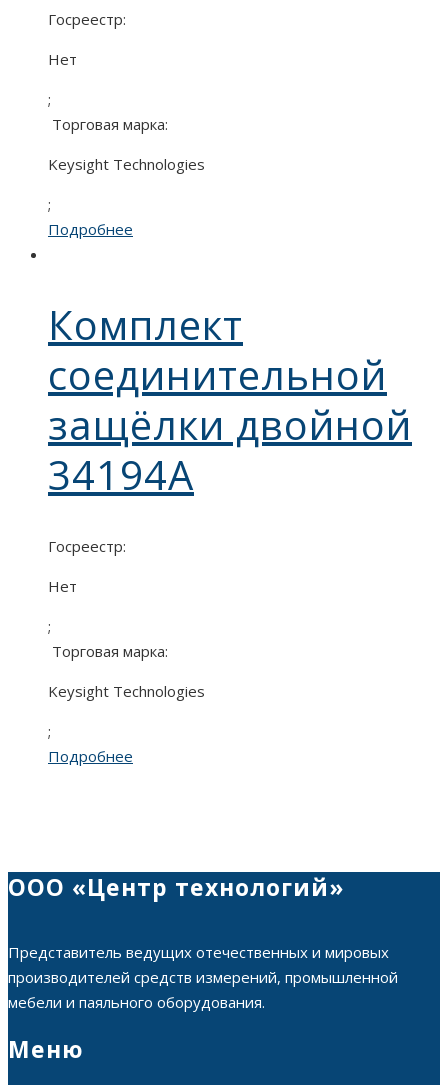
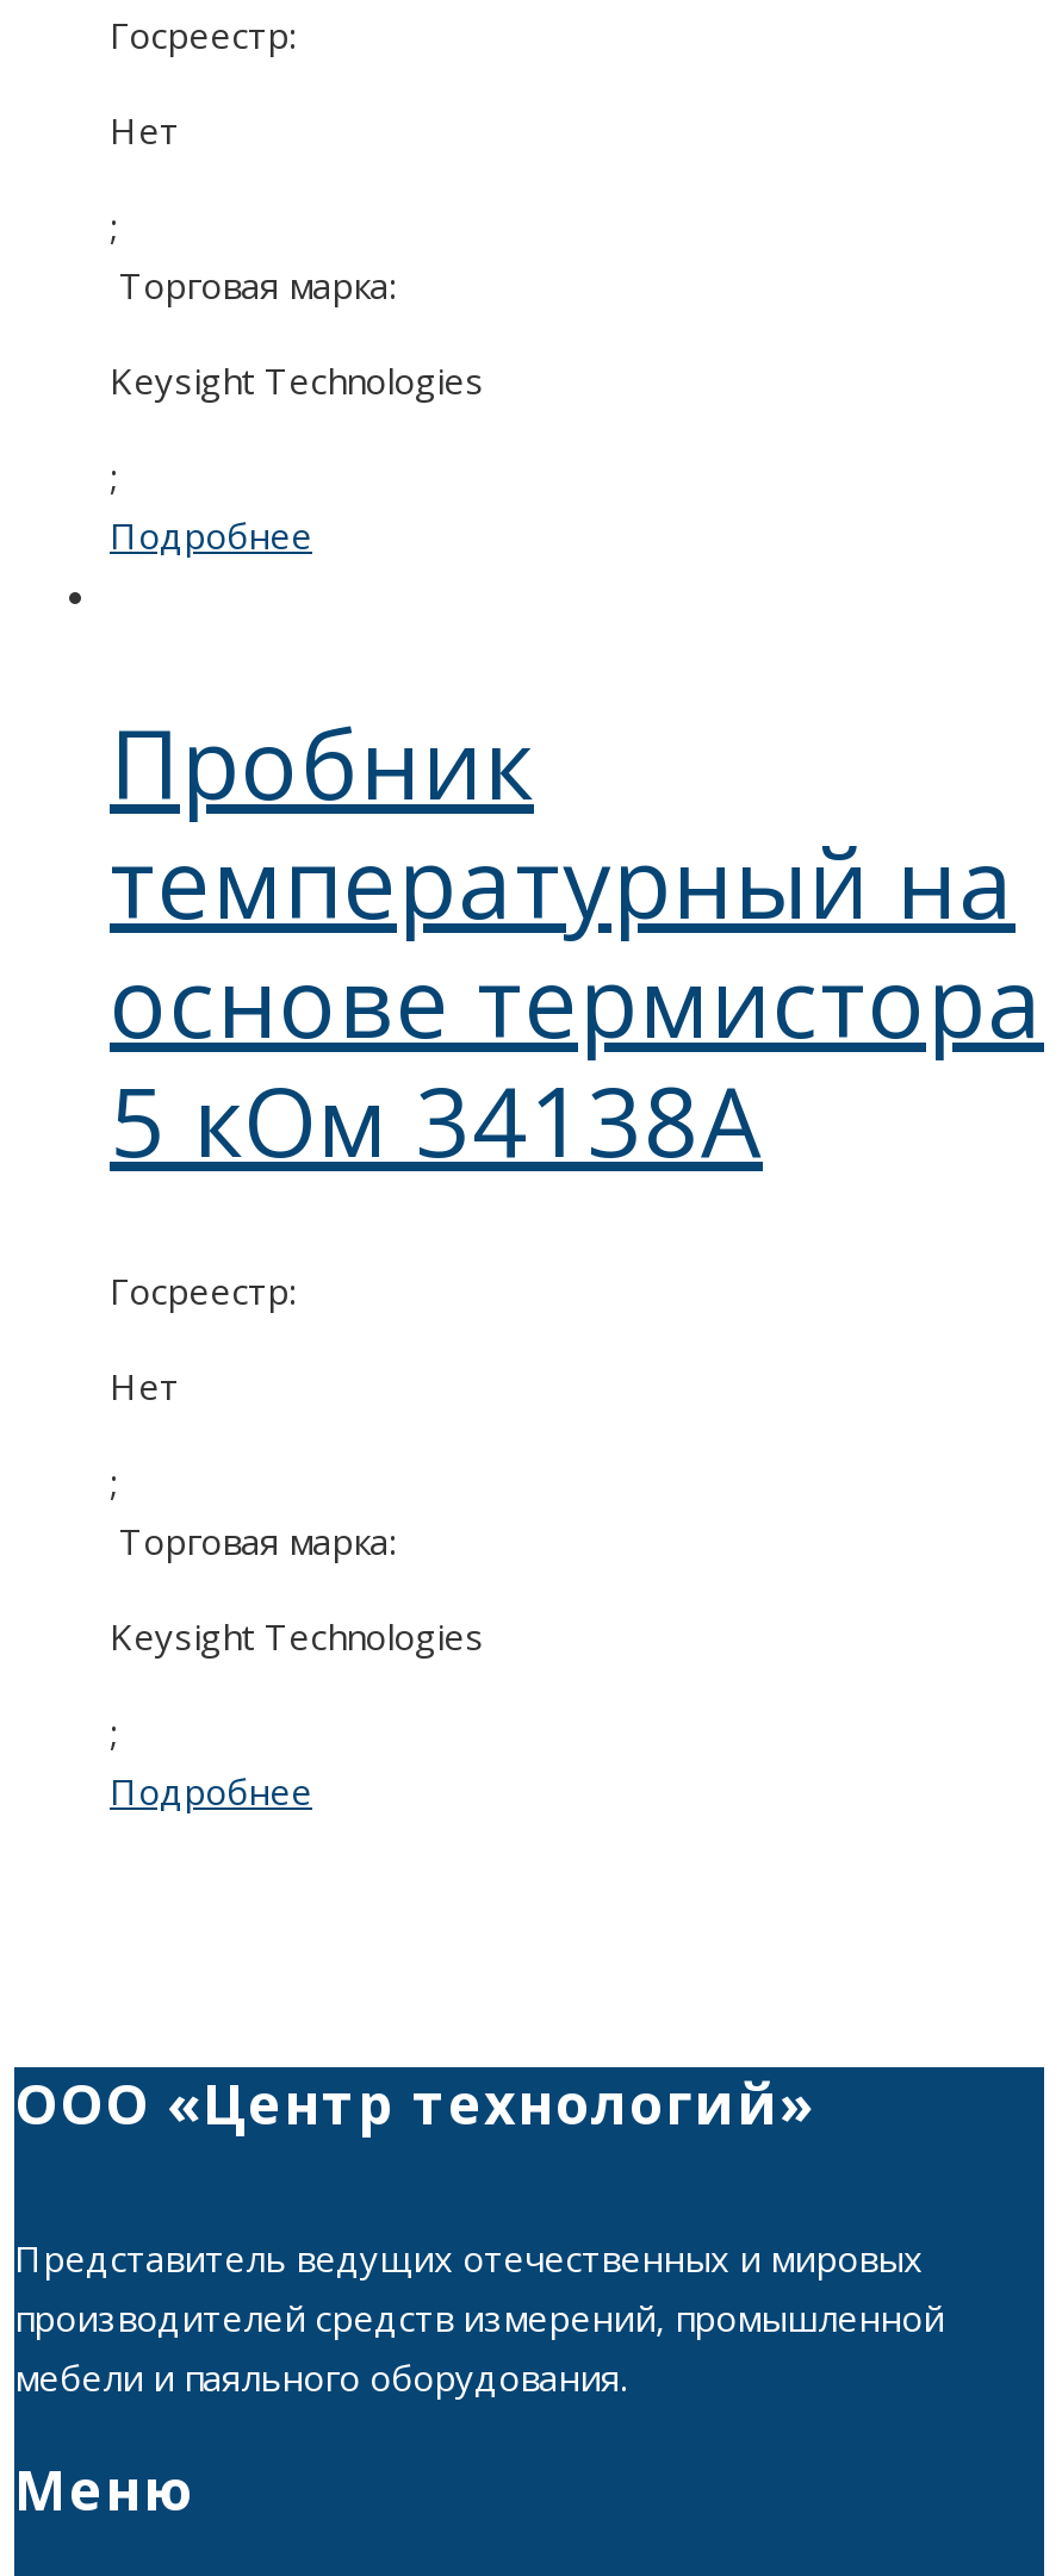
[48,297,412,502] Комплект | соединительной | защёлки двойной | 34194A -> [110,698,1044,1186] Пробник | температурный на | основе термистора | 5 кОм 34138A

